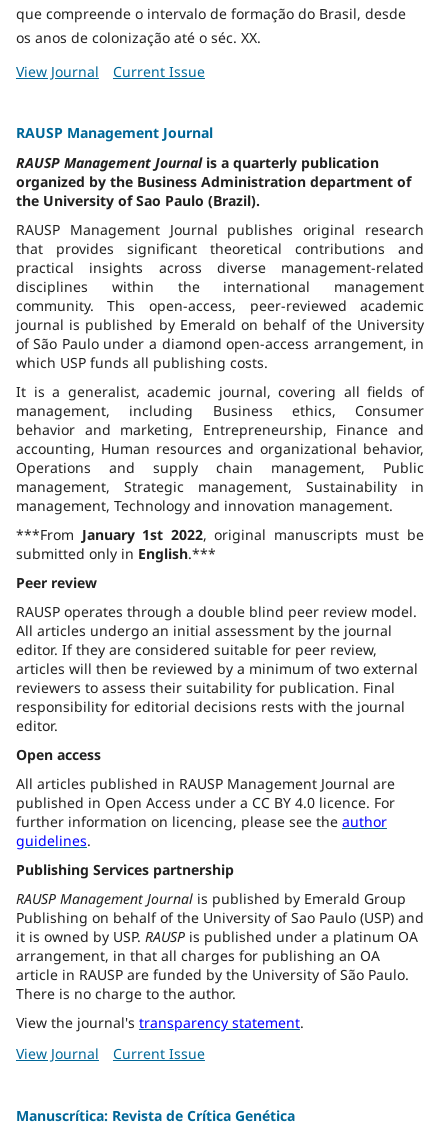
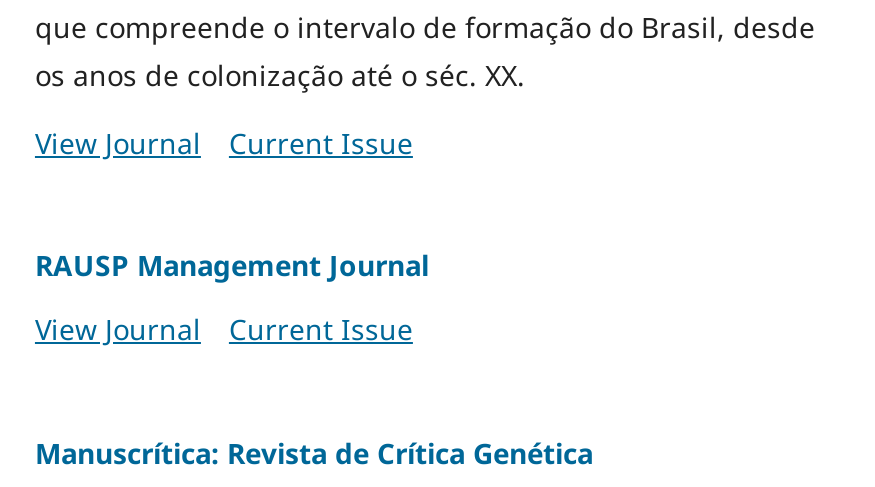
[16,153,424,1032] RAUSP Management Journal is a quarterly publication | organized by the Business Administration department of | the University of Sao Paulo (Brazil). | RAUSP Management Journal publishes original research | that provides significant theoretical contributions and | practical insights across diverse management-related | disciplines within the international management | community. This open-access, peer-reviewed academic | journal is published by Emerald on behalf of the University | of São Paulo under a diamond open-access arrangement, in | which USP funds all publishing costs. | It is a generalist, academic journal, covering all fields of | management, including Business ethics, Consumer | behavior and marketing, Entrepreneurship, Finance and | accounting, Human resources and organizational behavior, | Operations and supply chain management, Public | management, Strategic management, Sustainability in | management, Technology and innovation management. | ***From January 1st 2022, original manuscripts must be | submitted only in English.*** | Peer review | RAUSP operates through a double blind peer review model. | All articles undergo an initial assessment by the journal | editor. If they are considered suitable for peer review, | articles will then be reviewed by a minimum of two external | reviewers to assess their suitability for publication. Final | responsibility for editorial decisions rests with the journal | editor. | Open access | All articles published in RAUSP Management Journal are | published in Open Access under a CC BY 4.0 licence. For | further information on licencing, please see the author | guidelines. | Publishing Services partnership | RAUSP Management Journal is published by Emerald Group | Publishing on behalf of the University of Sao Paulo (USP) and | it is owned by USP. RAUSP is published under a platinum OA | arrangement, in that all charges for publishing an OA | article in RAUSP are funded by the University of São Paulo. | There is no charge to the author. | View the journal's transparency statement. -> none

